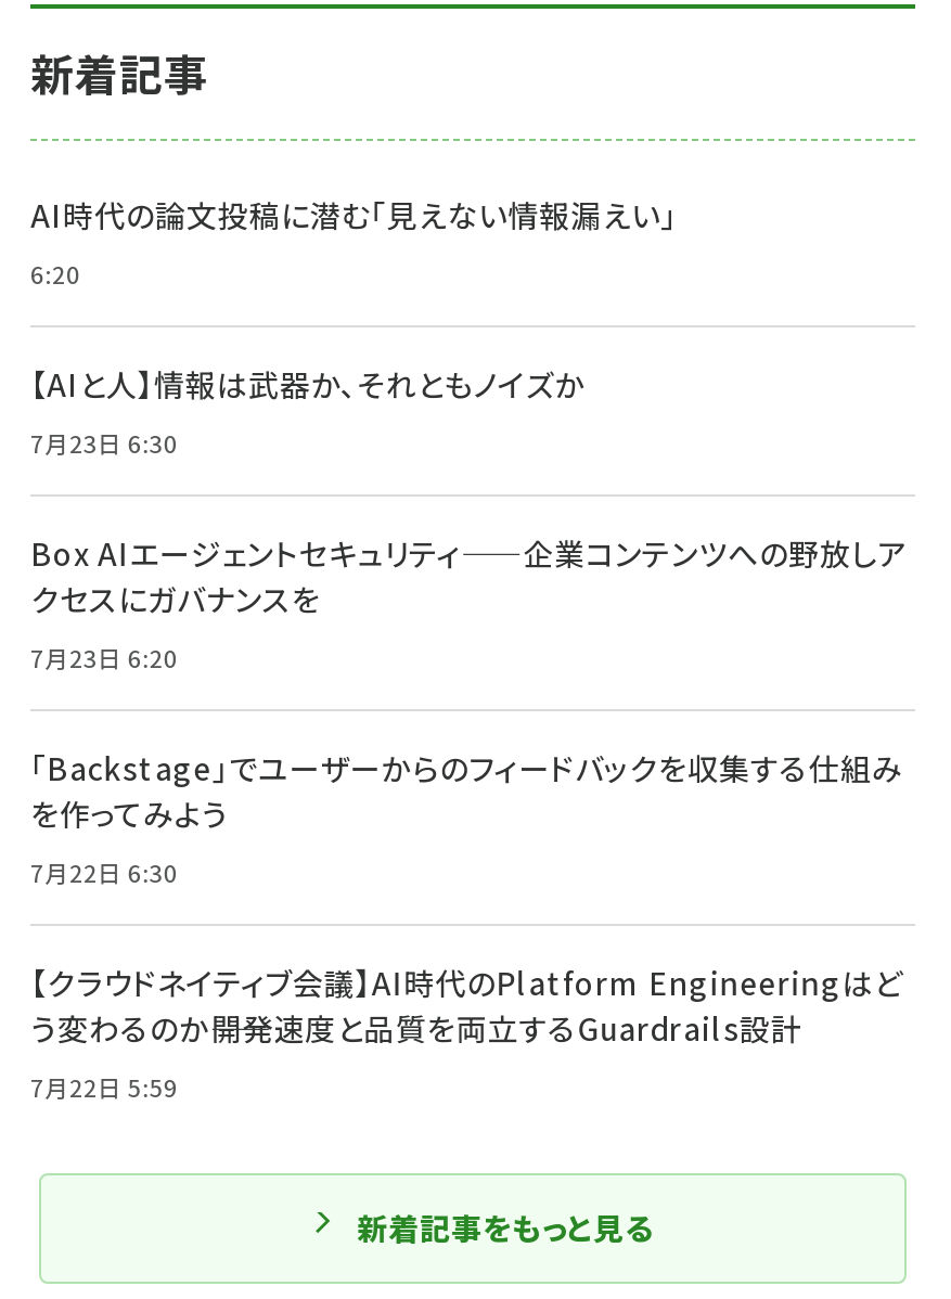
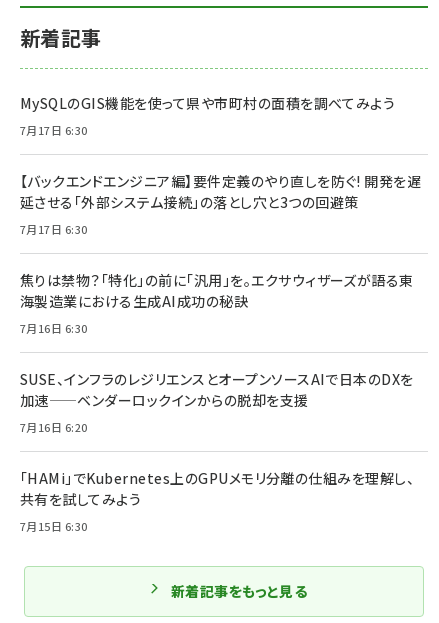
[30,192,677,290] AI時代の論文投稿に潜む「見えない情報漏えい」 | 6:20 -> [20,92,395,137] MySQLのGIS機能を使って県や市町村の面積を調べてみよう | 7月17日 6:30
[30,361,586,459] 【AIと人】情報は武器か、それともノイズか | 7月23日 6:30 -> [20,170,421,236] 【バックエンドエンジニア編】要件定義のやり直しを防ぐ! 開発を遅 | 延させる「外部システム接続」の落とし穴と3つの回避策 | 7月17日 6:30
[30,530,907,673] Box AIエージェントセキュリティ——企業コンテンツへの野放しア | クセスにガバナンスを | 7月23日 6:20 -> [20,269,414,335] 焦りは禁物？「特化」の前に「汎用」を。エクサウィザーズが語る東 | 海製造業における生成AI成功の秘訣 | 7月16日 6:30
[30,745,903,888] 「Backstage」でユーザーからのフィードバックを収集する仕組み | を作ってみよう | 7月22日 6:30 -> [20,368,414,434] SUSE、インフラのレジリエンスとオープンソースAIで日本のDXを | 加速——ベンダーロックインからの脱却を支援 | 7月16日 6:20
[30,960,903,1103] 【クラウドネイティブ会議】AI時代のPlatform Engineeringはど | う変わるのか――開発速度と品質を両立するGuardrails設計 | 7月22日 5:59 -> [20,467,414,533] 「HAMi」でKubernetes上のGPUメモリ分離の仕組みを理解し、 | 共有を試してみよう | 7月15日 6:30

